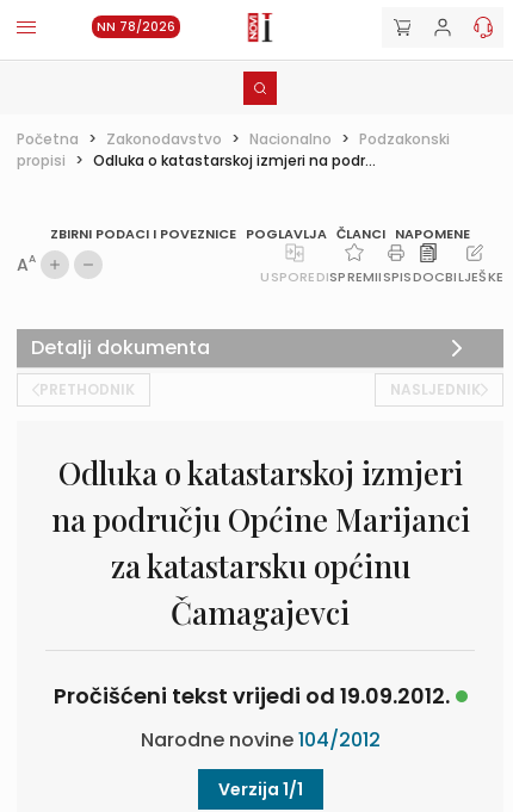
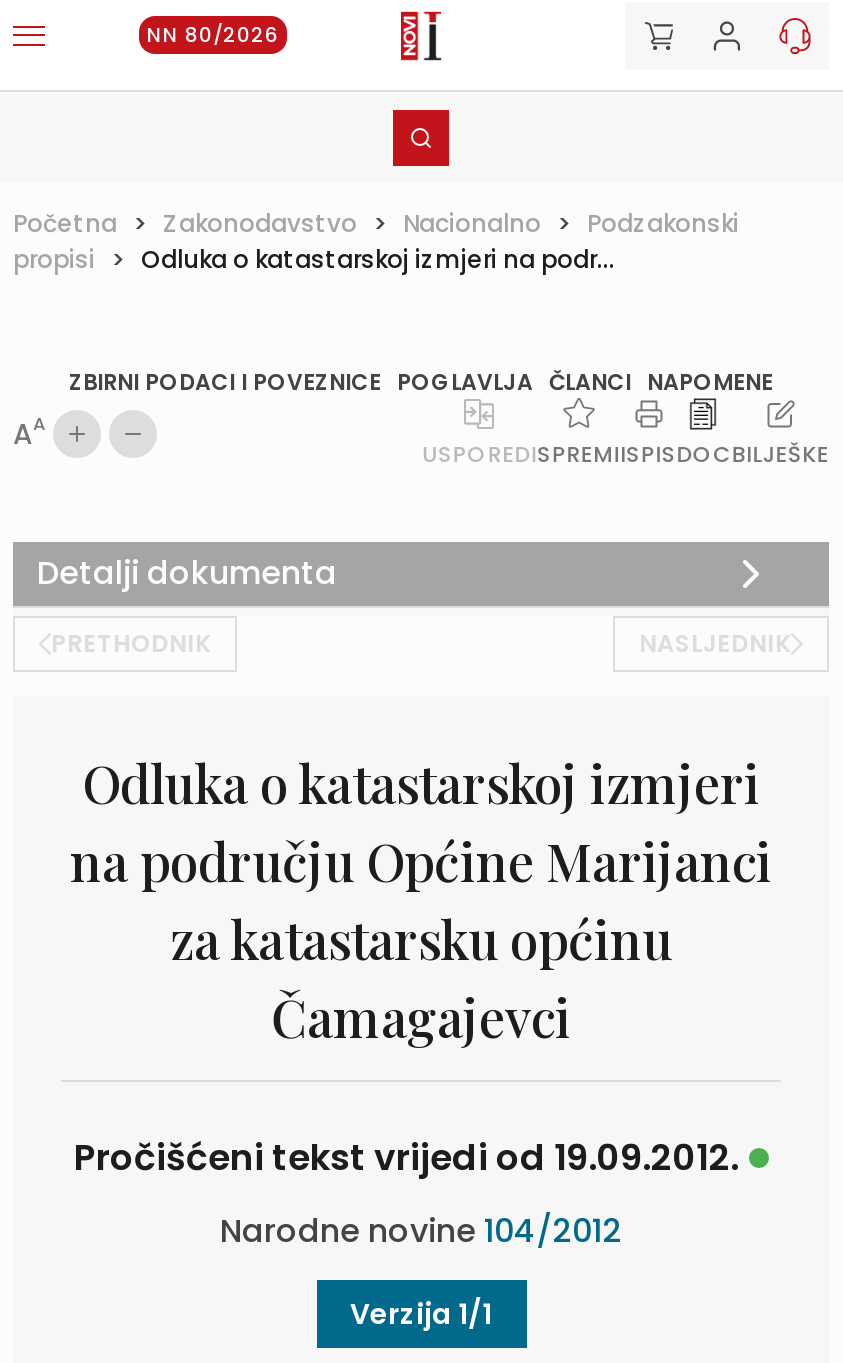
[97,18,175,36] NN 78/2026 -> [147,20,279,50] NN 80/2026

